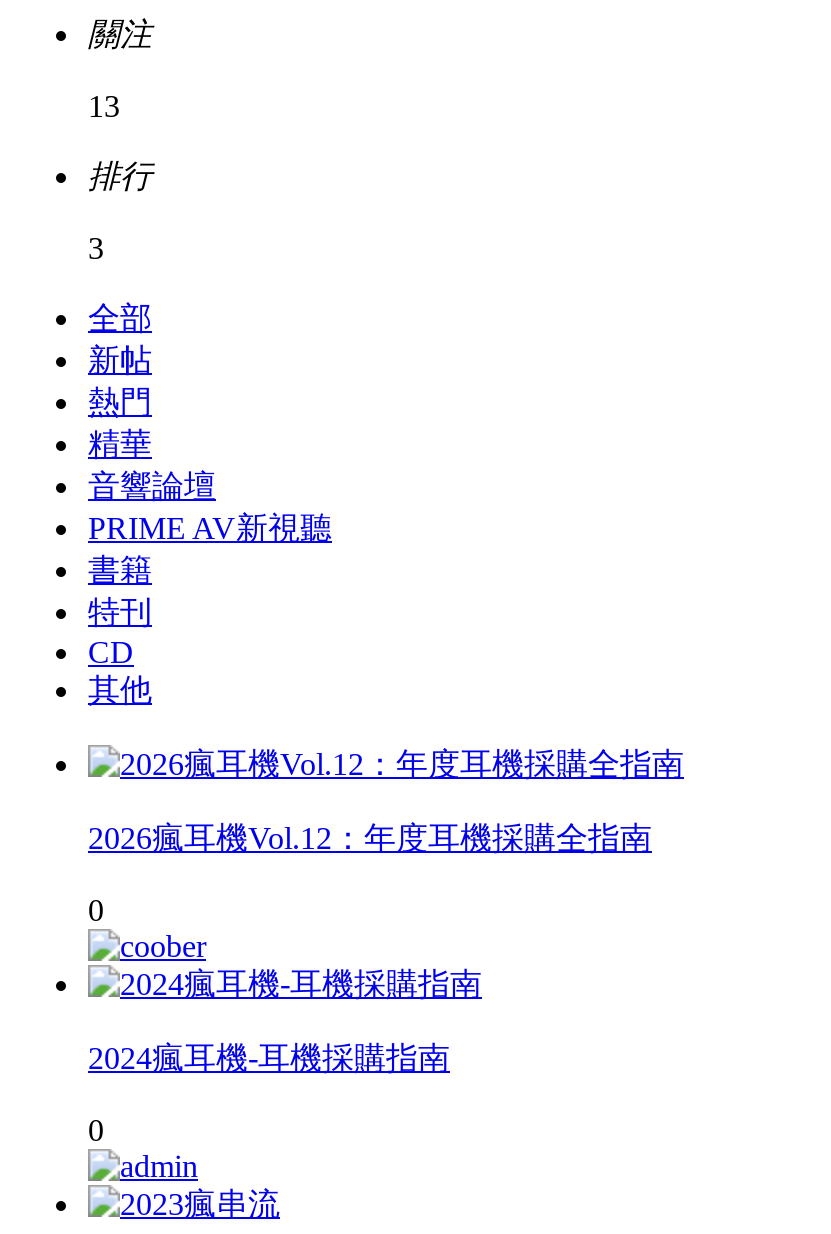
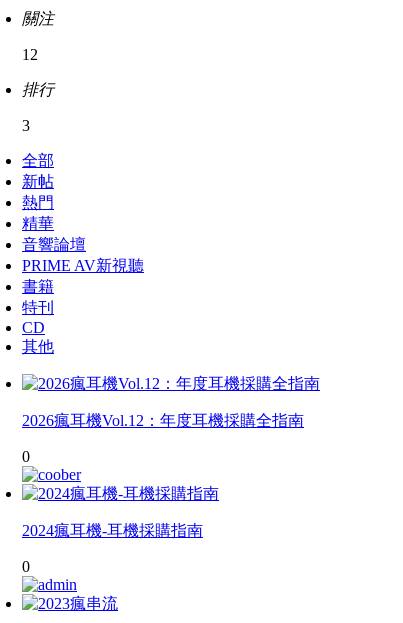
[88,89,120,123] 13 -> [22,46,38,63] 12

